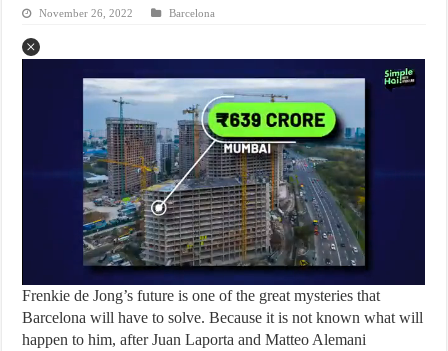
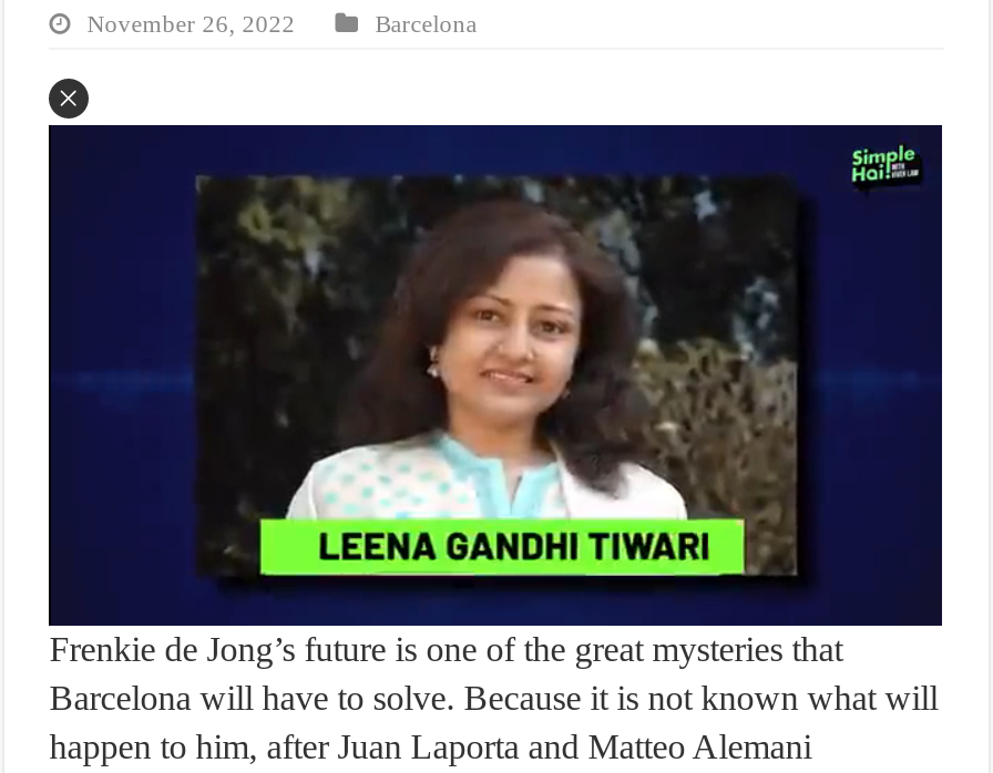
[82,77,369,272] [image] -> [184,168,818,596] [image]

